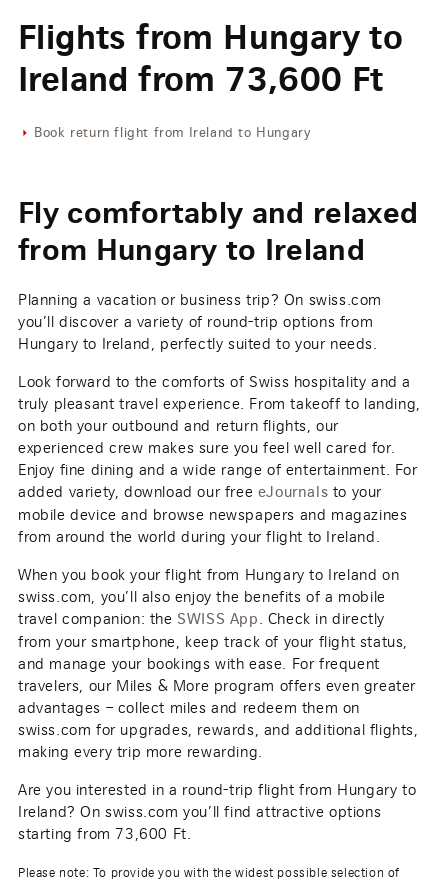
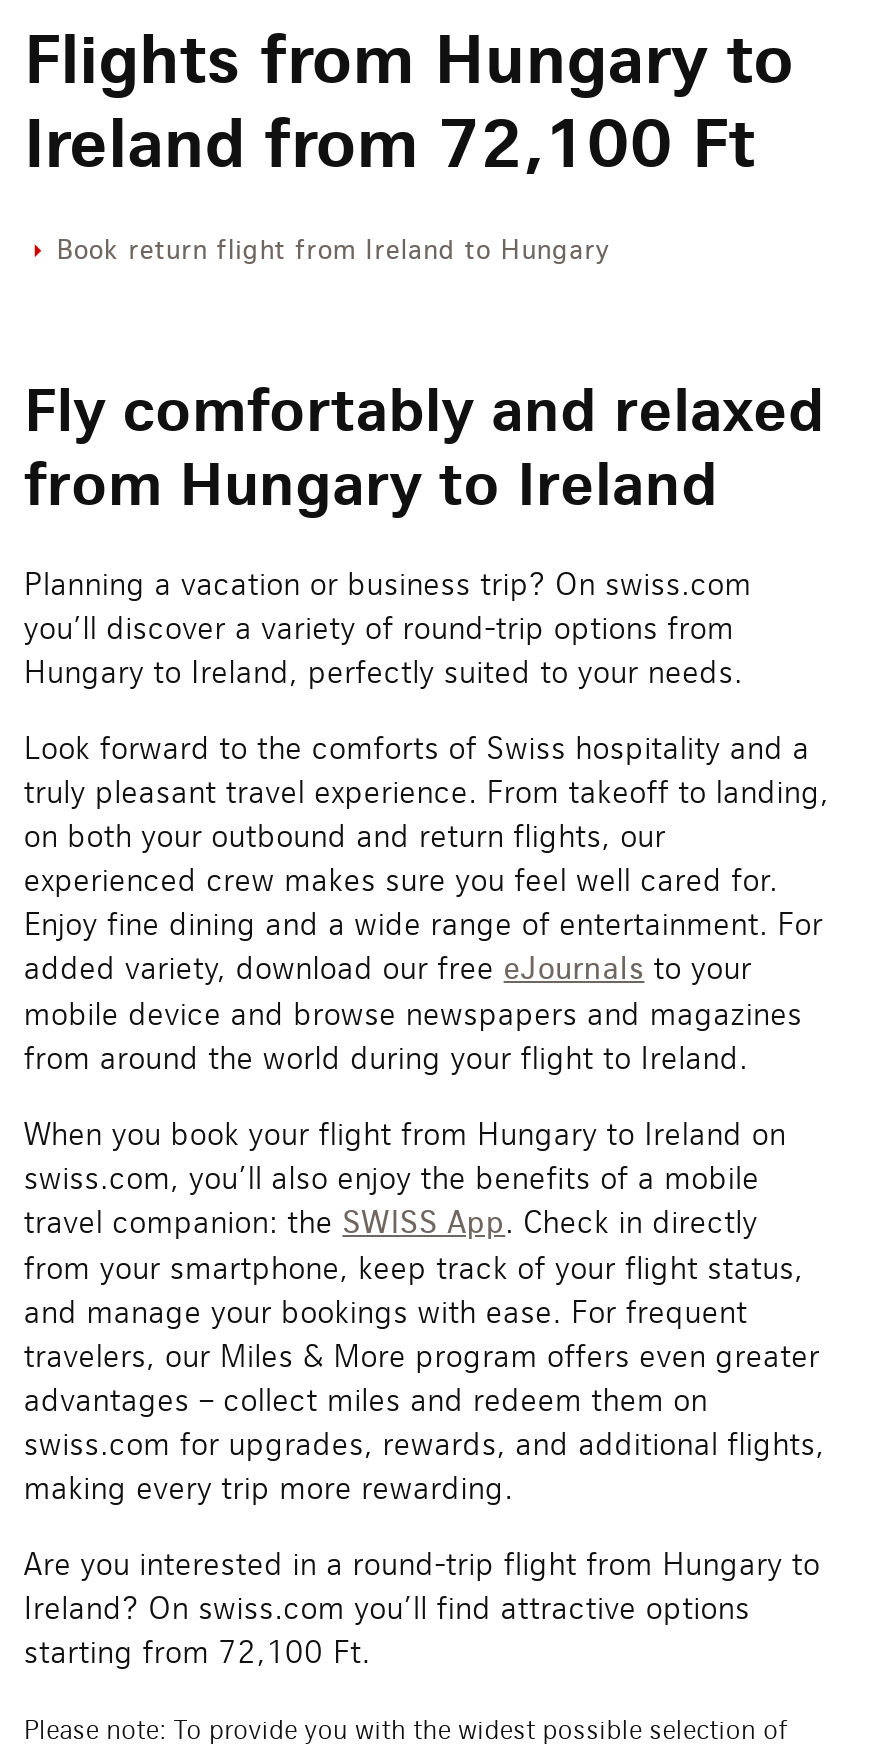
[18,58,384,101] Ireland from 73,600 Ft -> [24,101,756,187] Ireland from 72,100 Ft
[18,824,191,843] starting from 73,600 Ft. -> [24,1633,371,1671] starting from 72,100 Ft.

